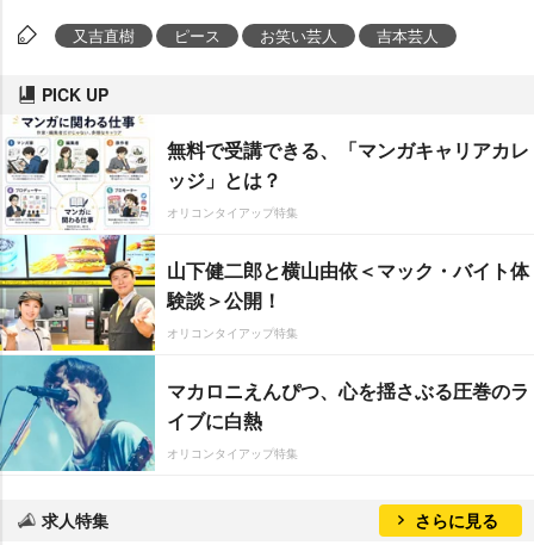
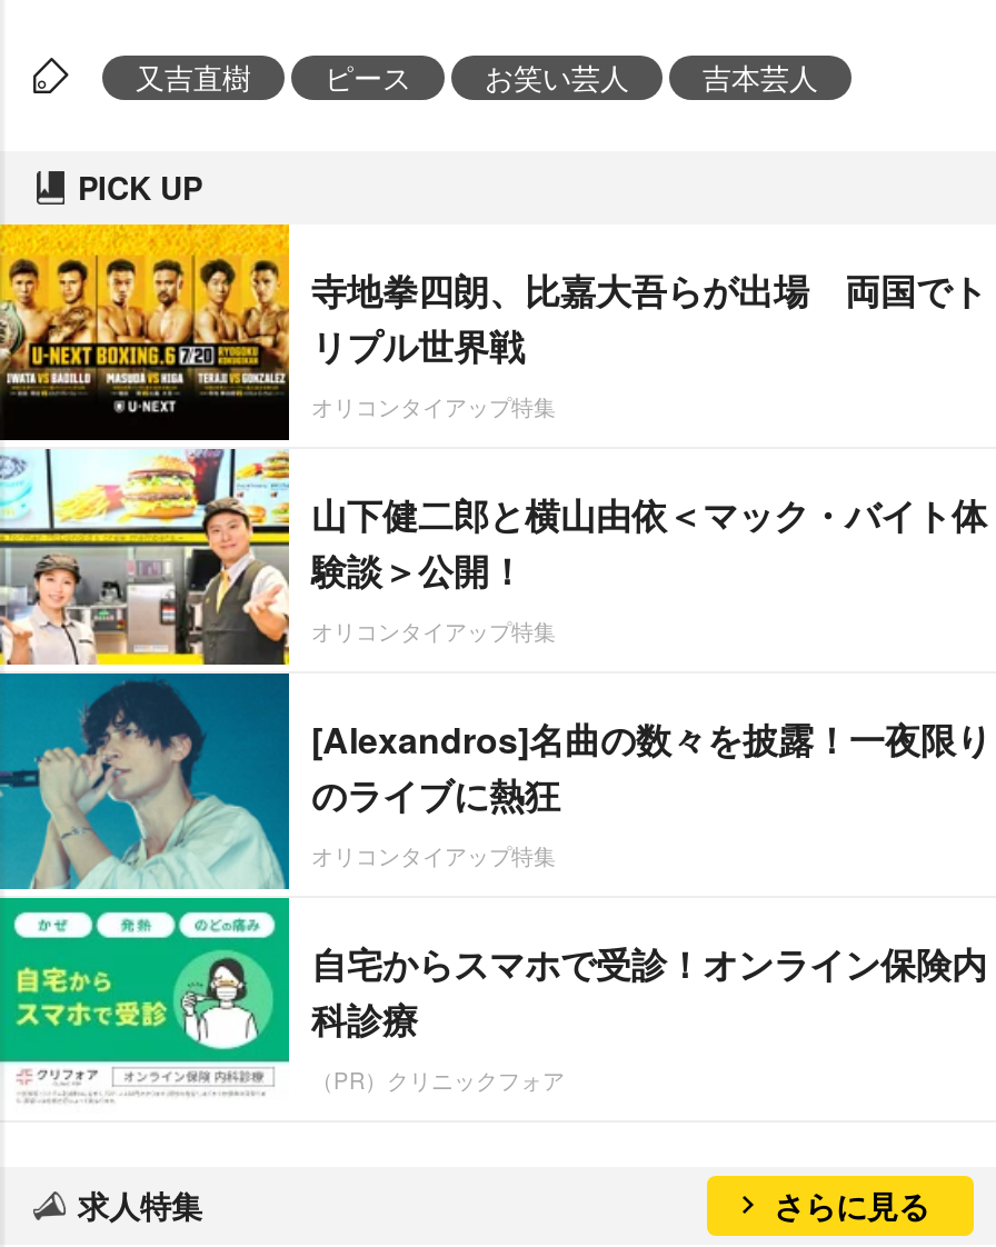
[4,114,529,230] [image] | 無料で受講できる、「マンガキャリアカレ | ッジ」とは？ -> [7,222,987,442] [image] | 寺地拳四朗、比嘉大吾らが出場 両国でト | リプル世界戦
[4,354,529,472] [image] | マカロニえんぴつ、心を揺さぶる圧巻のラ | イブに白熱 -> [7,671,992,1103] [image] | [Alexandros]名曲の数々を披露！一夜限り | のライブに熱狂
none -> [311,937,987,1095] 自宅からスマホで受診！オンライン保険内 | 科診療 | （PR）クリニックフォア

